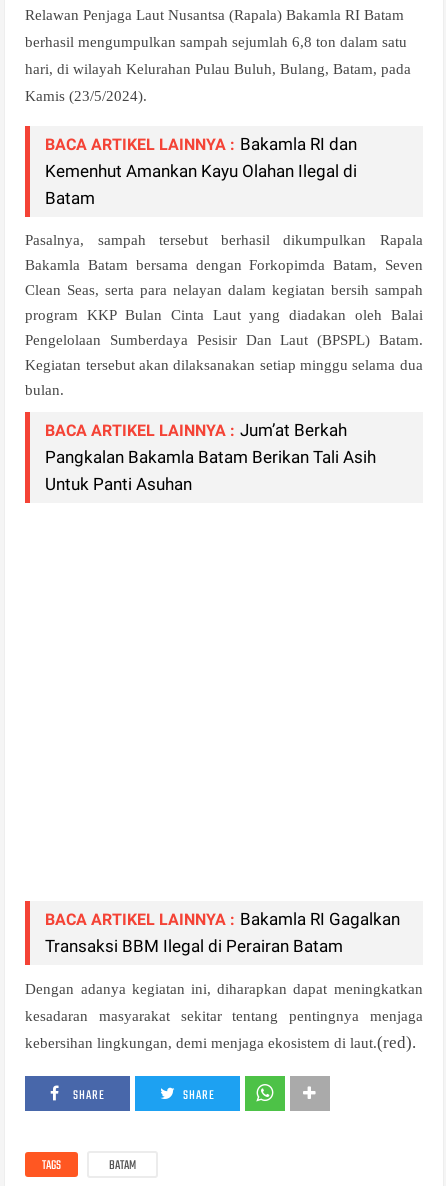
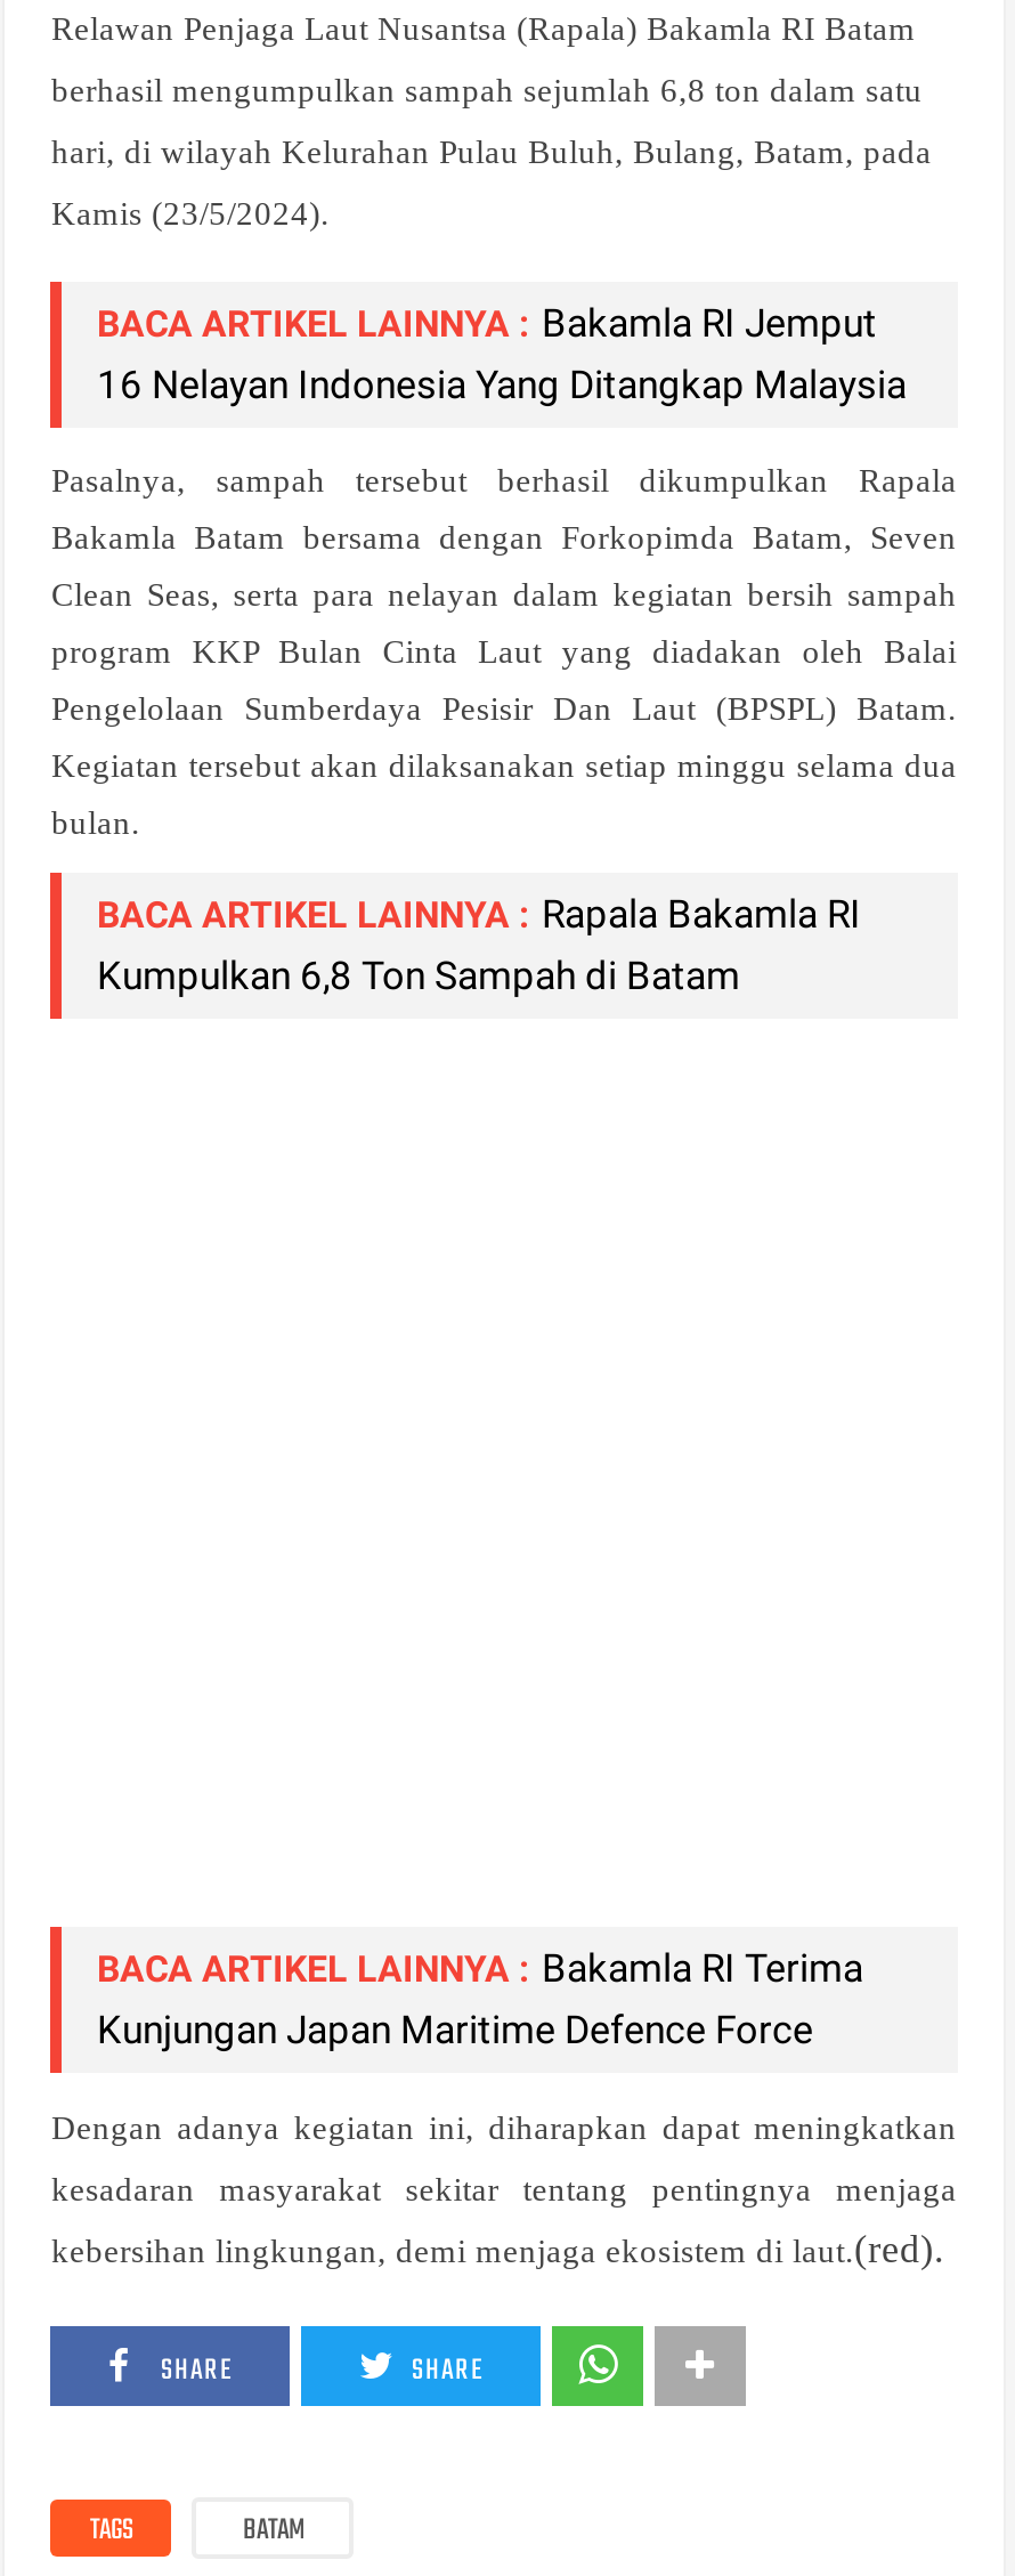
[45,134,357,208] BACA ARTIKEL LAINNYA : Bakamla RI dan | Kemenhut Amankan Kayu Olahan Ilegal di | Batam -> [97,300,907,407] BACA ARTIKEL LAINNYA : Bakamla RI Jemput | 16 Nelayan Indonesia Yang Ditangkap Malaysia
[45,420,376,494] BACA ARTIKEL LAINNYA : Jum’at Berkah | Pangkalan Bakamla Batam Berikan Tali Asih | Untuk Panti Asuhan -> [97,891,861,998] BACA ARTIKEL LAINNYA : Rapala Bakamla RI | Kumpulkan 6,8 Ton Sampah di Batam
[45,909,400,956] BACA ARTIKEL LAINNYA : Bakamla RI Gagalkan | Transaksi BBM Ilegal di Perairan Batam -> [97,1945,863,2052] BACA ARTIKEL LAINNYA : Bakamla RI Terima | Kunjungan Japan Maritime Defence Force

